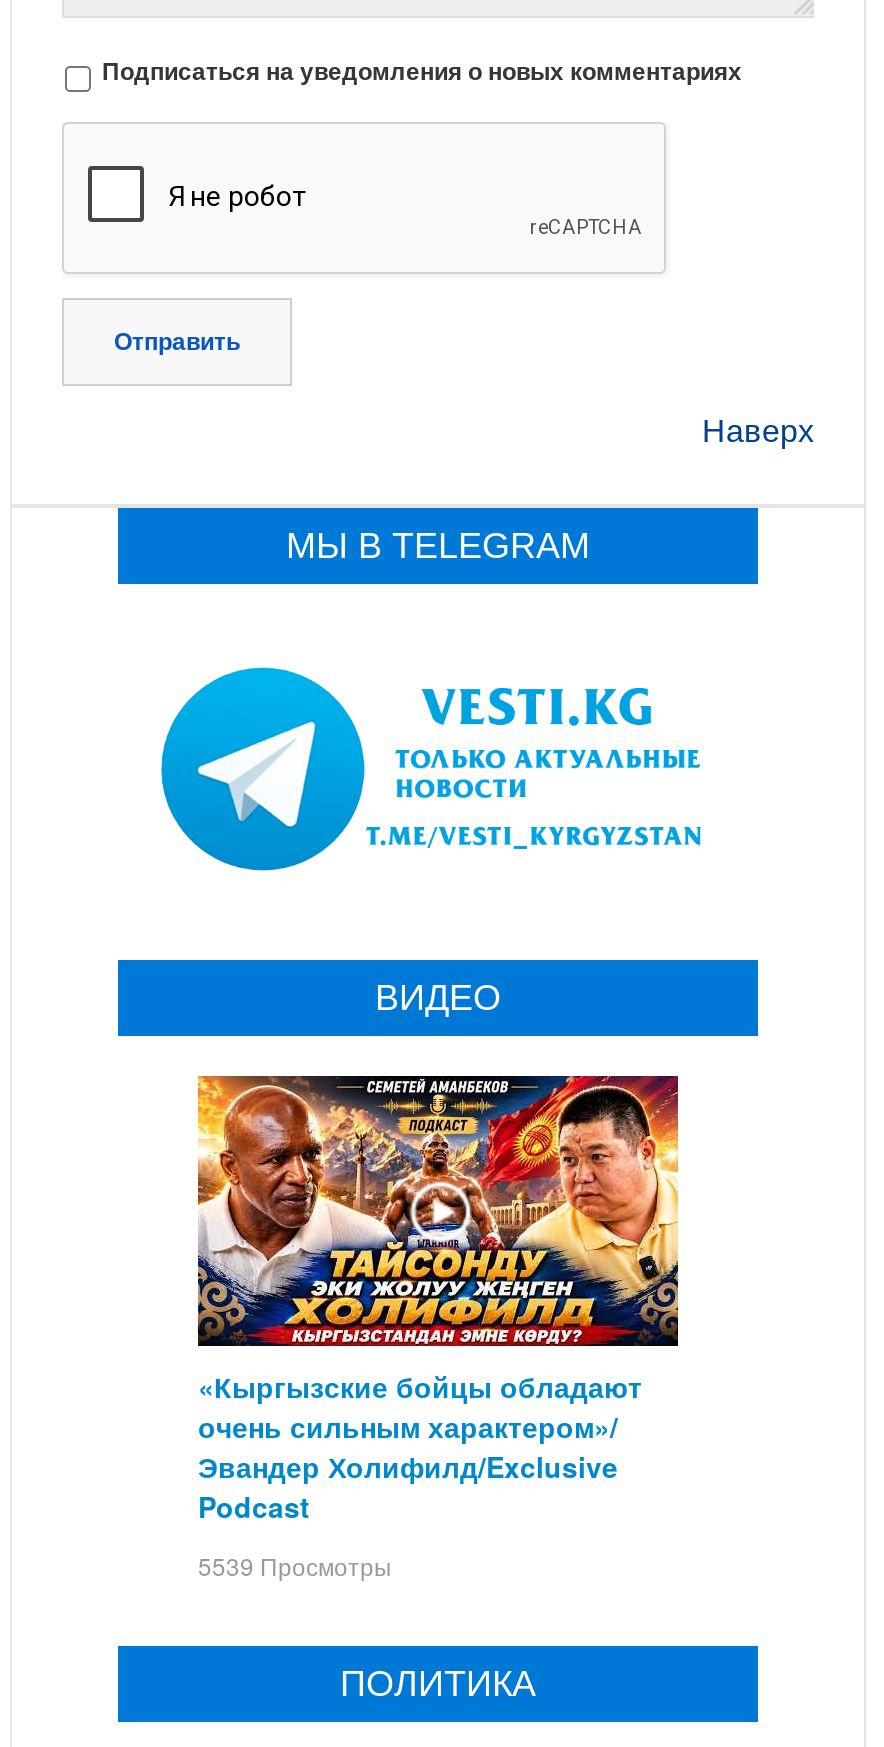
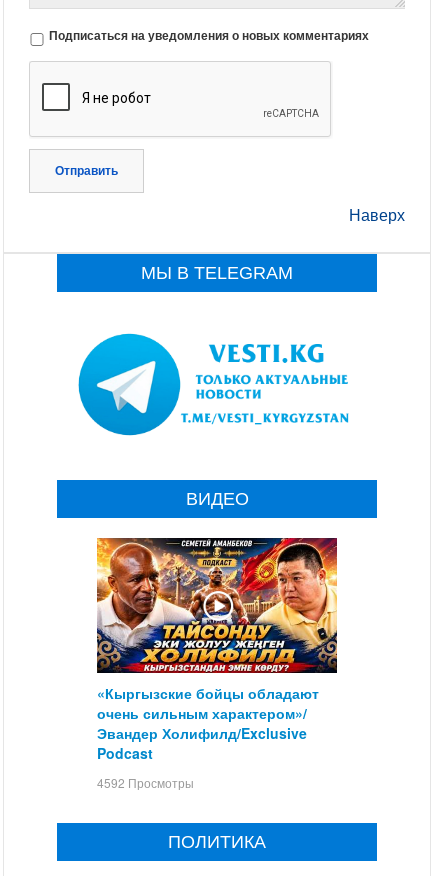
[198,1548,392,1582] 5539 Просмотры -> [97,774,194,791] 4592 Просмотры

